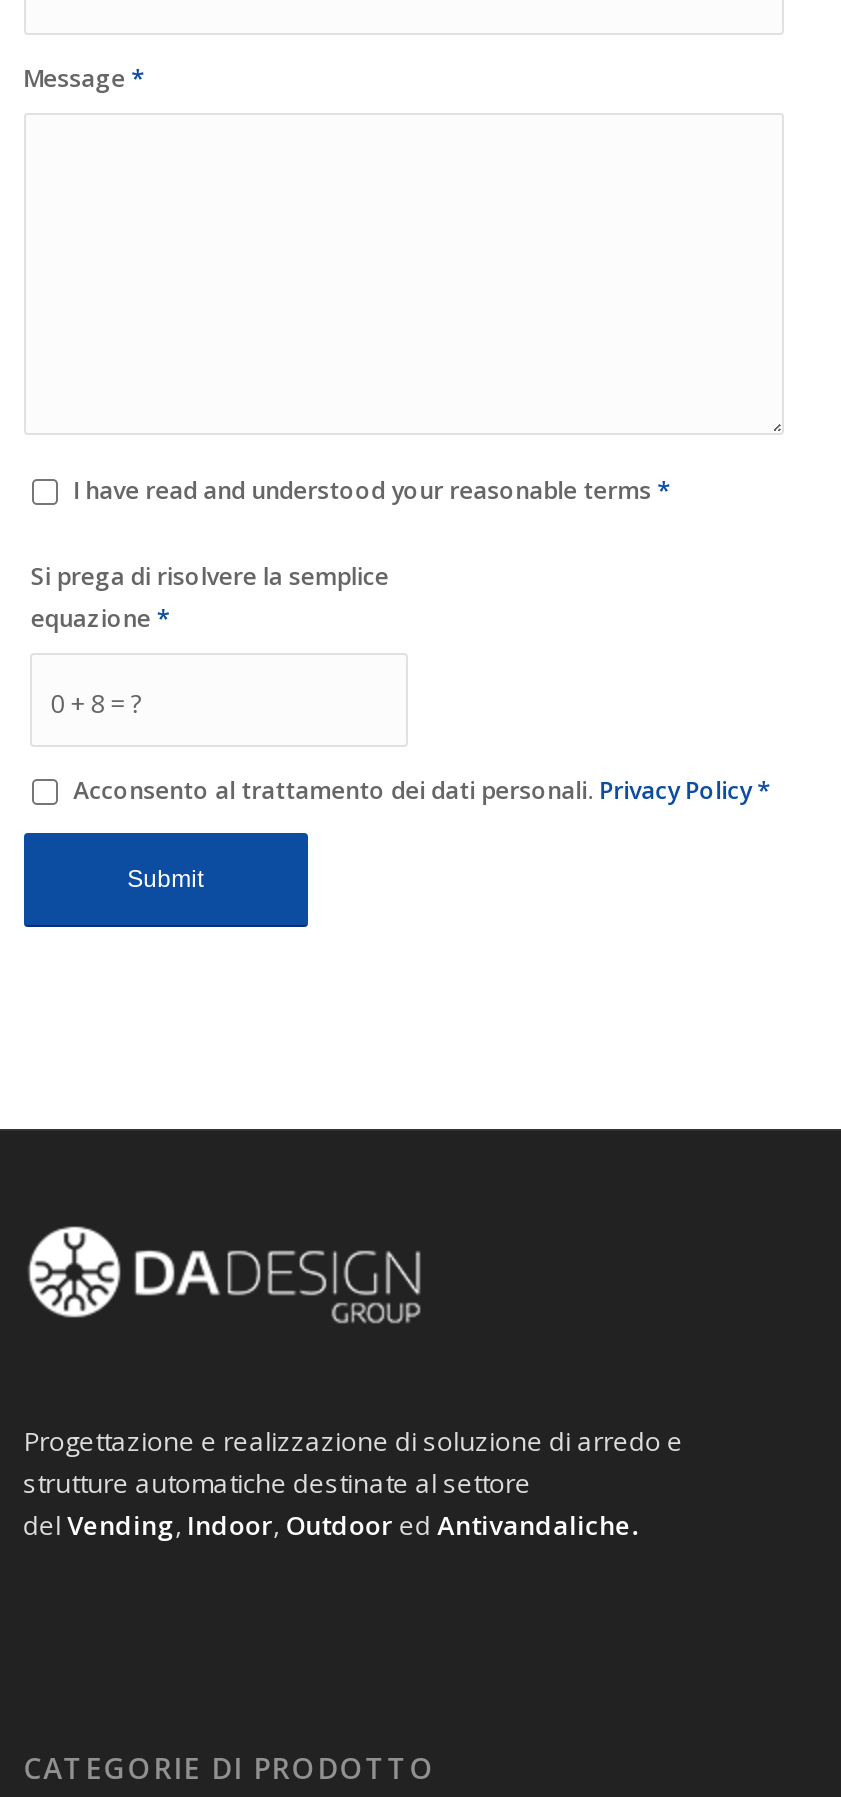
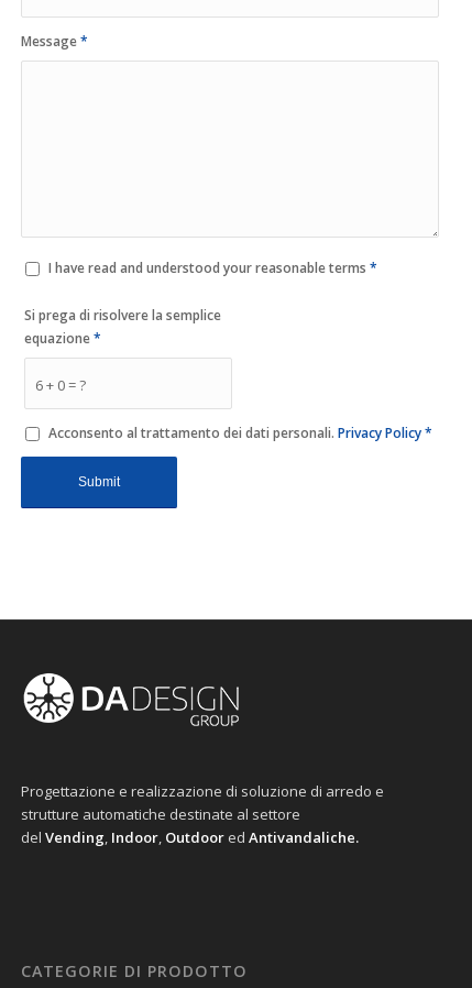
[51,685,143,721] 0 + 8 = ? -> [36,375,86,395] 6 + 0 = ?

